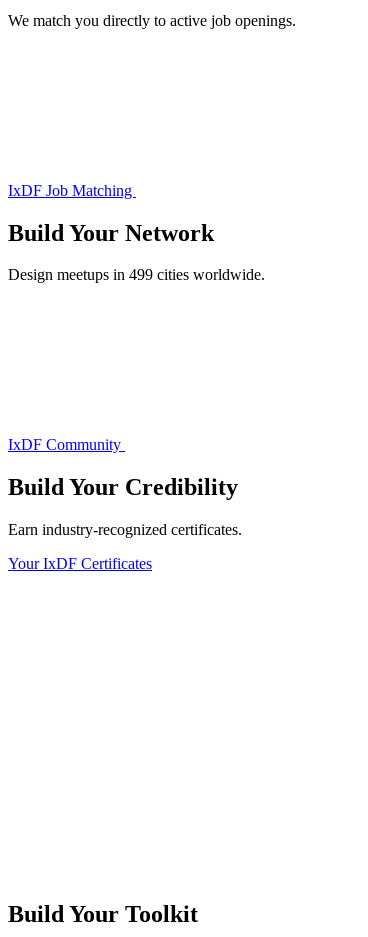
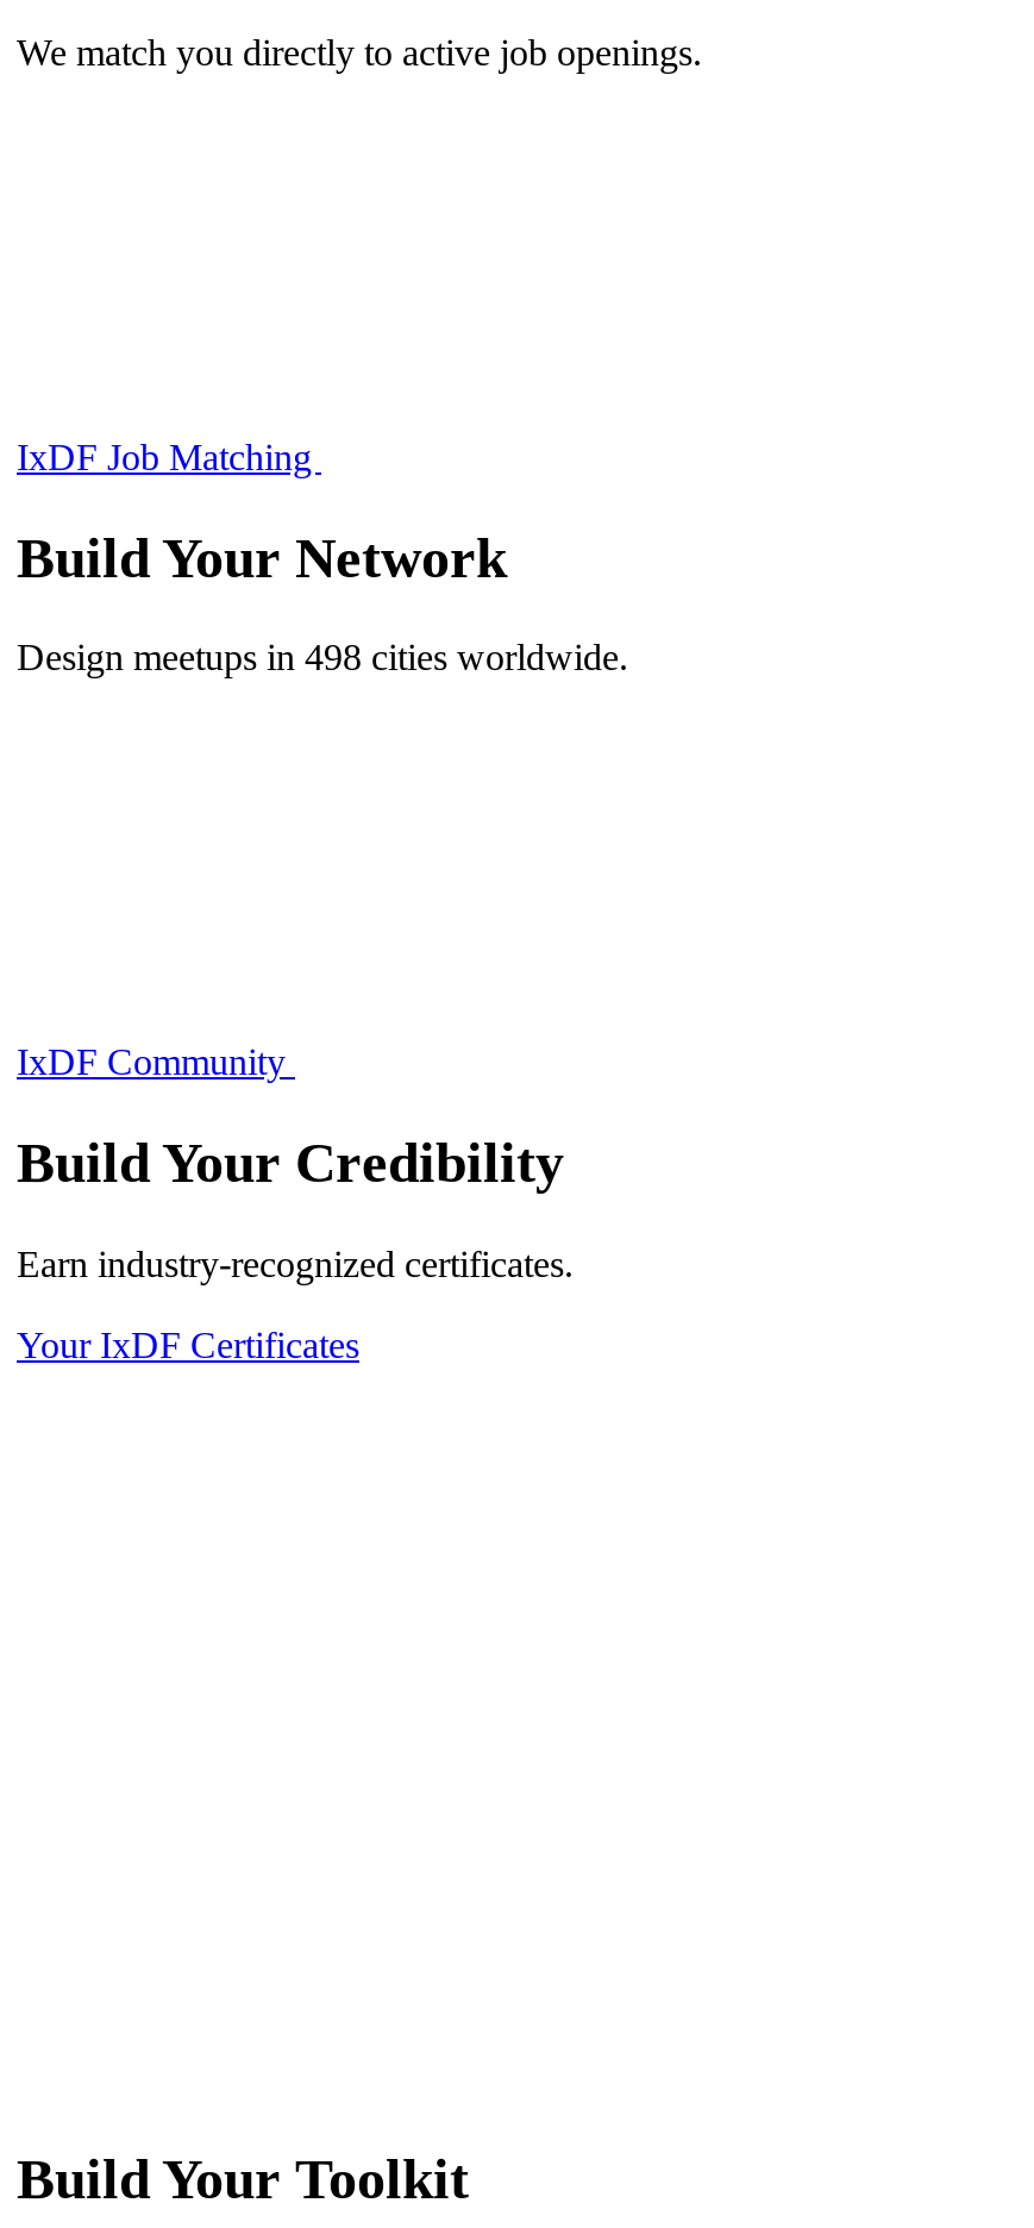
[8,266,265,283] Design meetups in 499 cities worldwide. -> [17,638,628,678] Design meetups in 498 cities worldwide.

